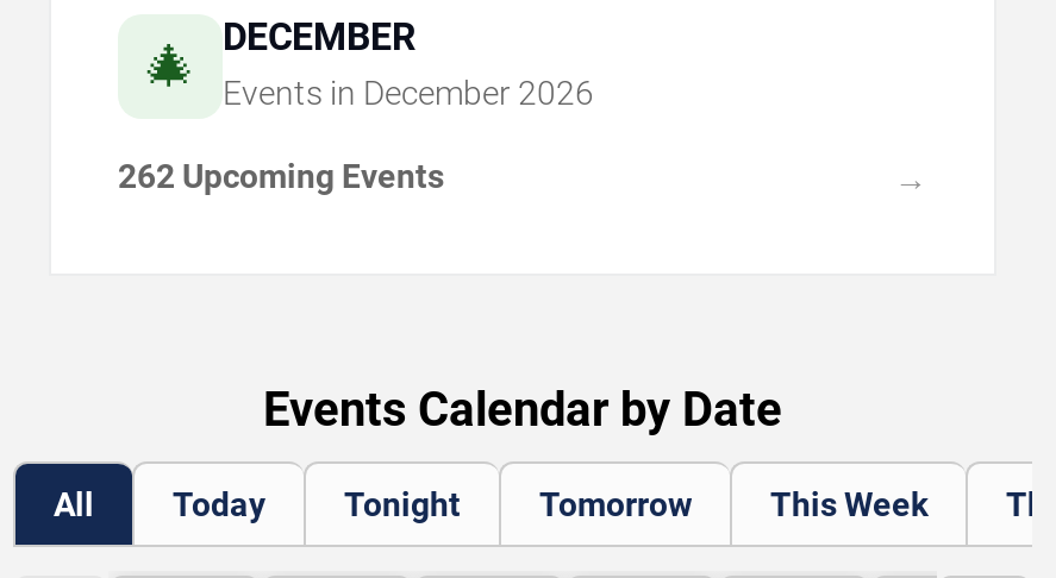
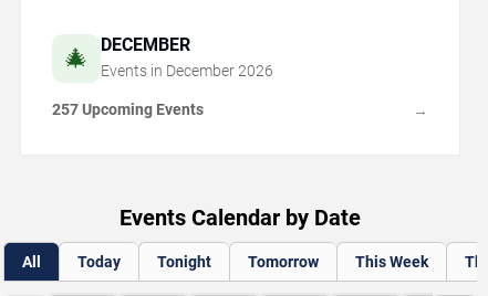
[118,158,444,196] 262 Upcoming Events -> [52,101,204,119] 257 Upcoming Events

